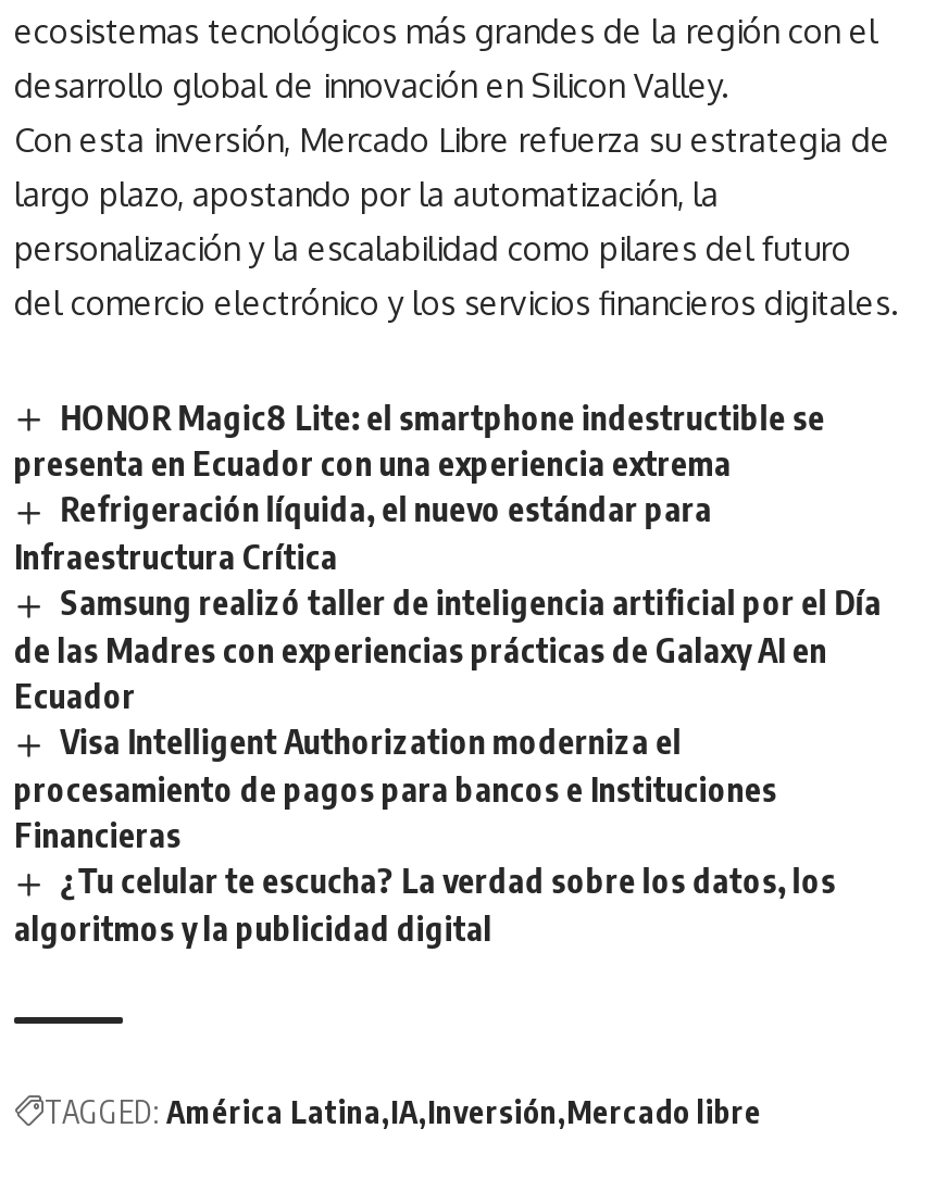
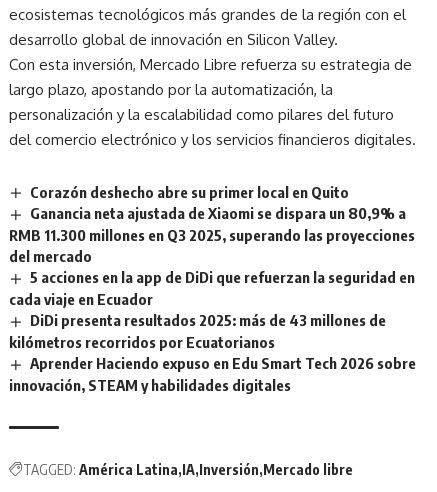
[14,397,882,948] HONOR Magic8 Lite: el smartphone indestructible se | presenta en Ecuador con una experiencia extrema | Refrigeración líquida, el nuevo estándar para | Infraestructura Crítica | Samsung realizó taller de inteligencia artificial por el Día | de las Madres con experiencias prácticas de Galaxy AI en | Ecuador | Visa Intelligent Authorization moderniza el | procesamiento de pagos para bancos e Instituciones | Financieras | ¿Tu celular te escucha? La verdad sobre los datos, los | algoritmos y la publicidad digital -> [9,183,416,394] Corazón deshecho abre su primer local en Quito | Ganancia neta ajustada de Xiaomi se dispara un 80,9% a | RMB 11.300 millones en Q3 2025, superando las proyecciones | del mercado | 5 acciones en la app de DiDi que refuerzan la seguridad en | cada viaje en Ecuador | DiDi presenta resultados 2025: más de 43 millones de | kilómetros recorridos por Ecuatorianos | Aprender Haciendo expuso en Edu Smart Tech 2026 sobre | innovación, STEAM y habilidades digitales

